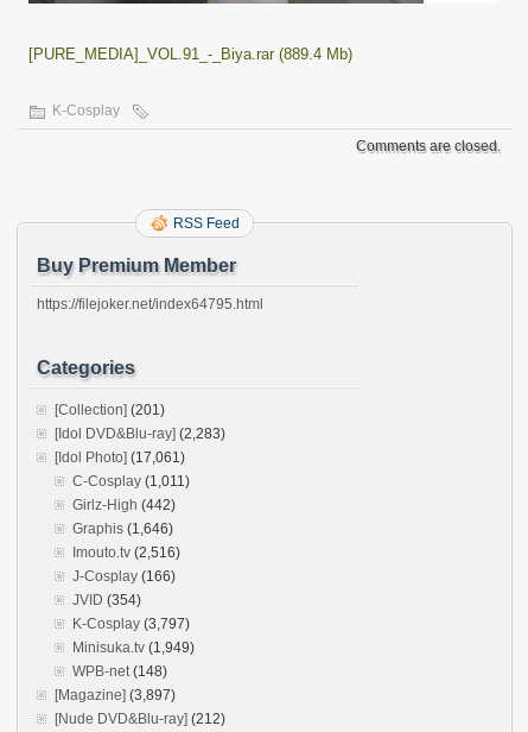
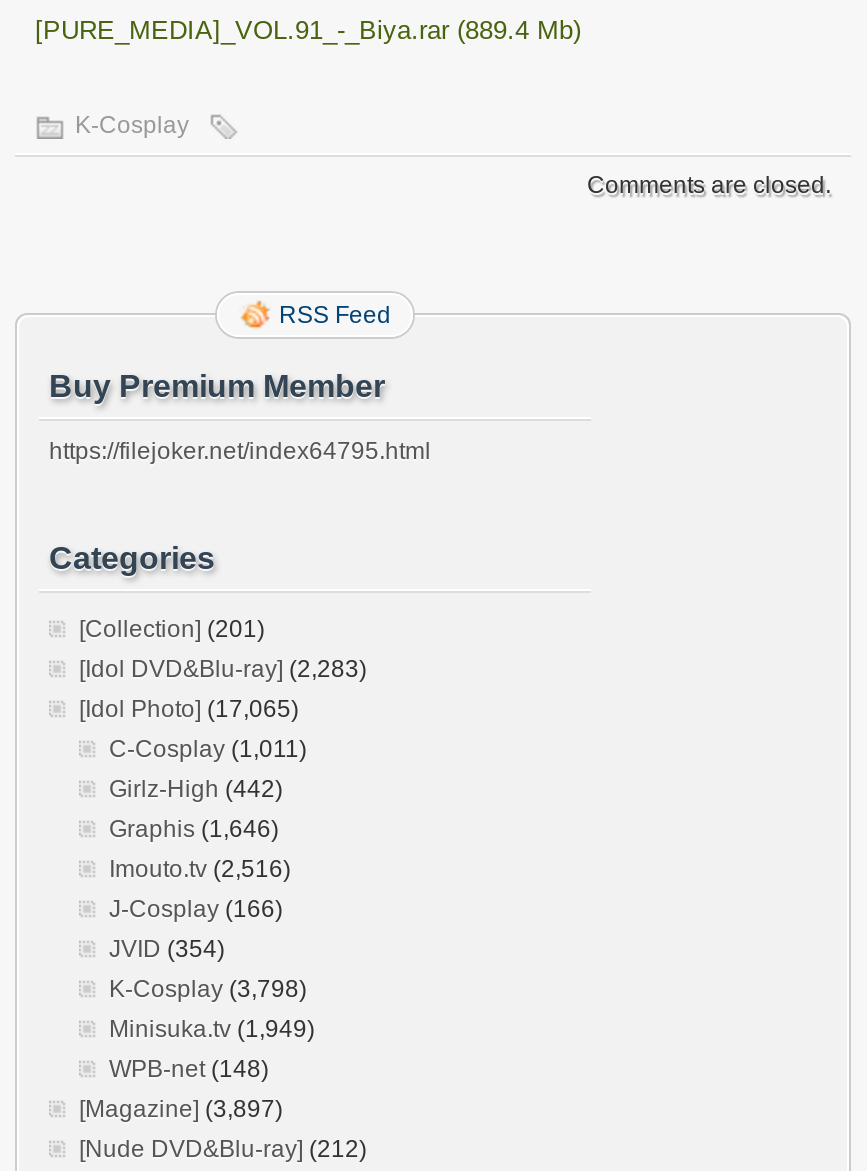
[55,449,185,466] [Idol Photo] (17,061) -> [79,695,299,723] [Idol Photo] (17,065)
[72,616,190,632] K-Cosplay (3,797) -> [109,975,307,1003] K-Cosplay (3,798)

